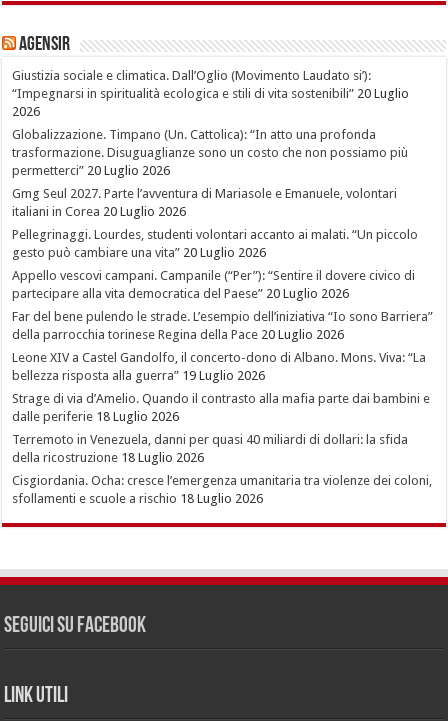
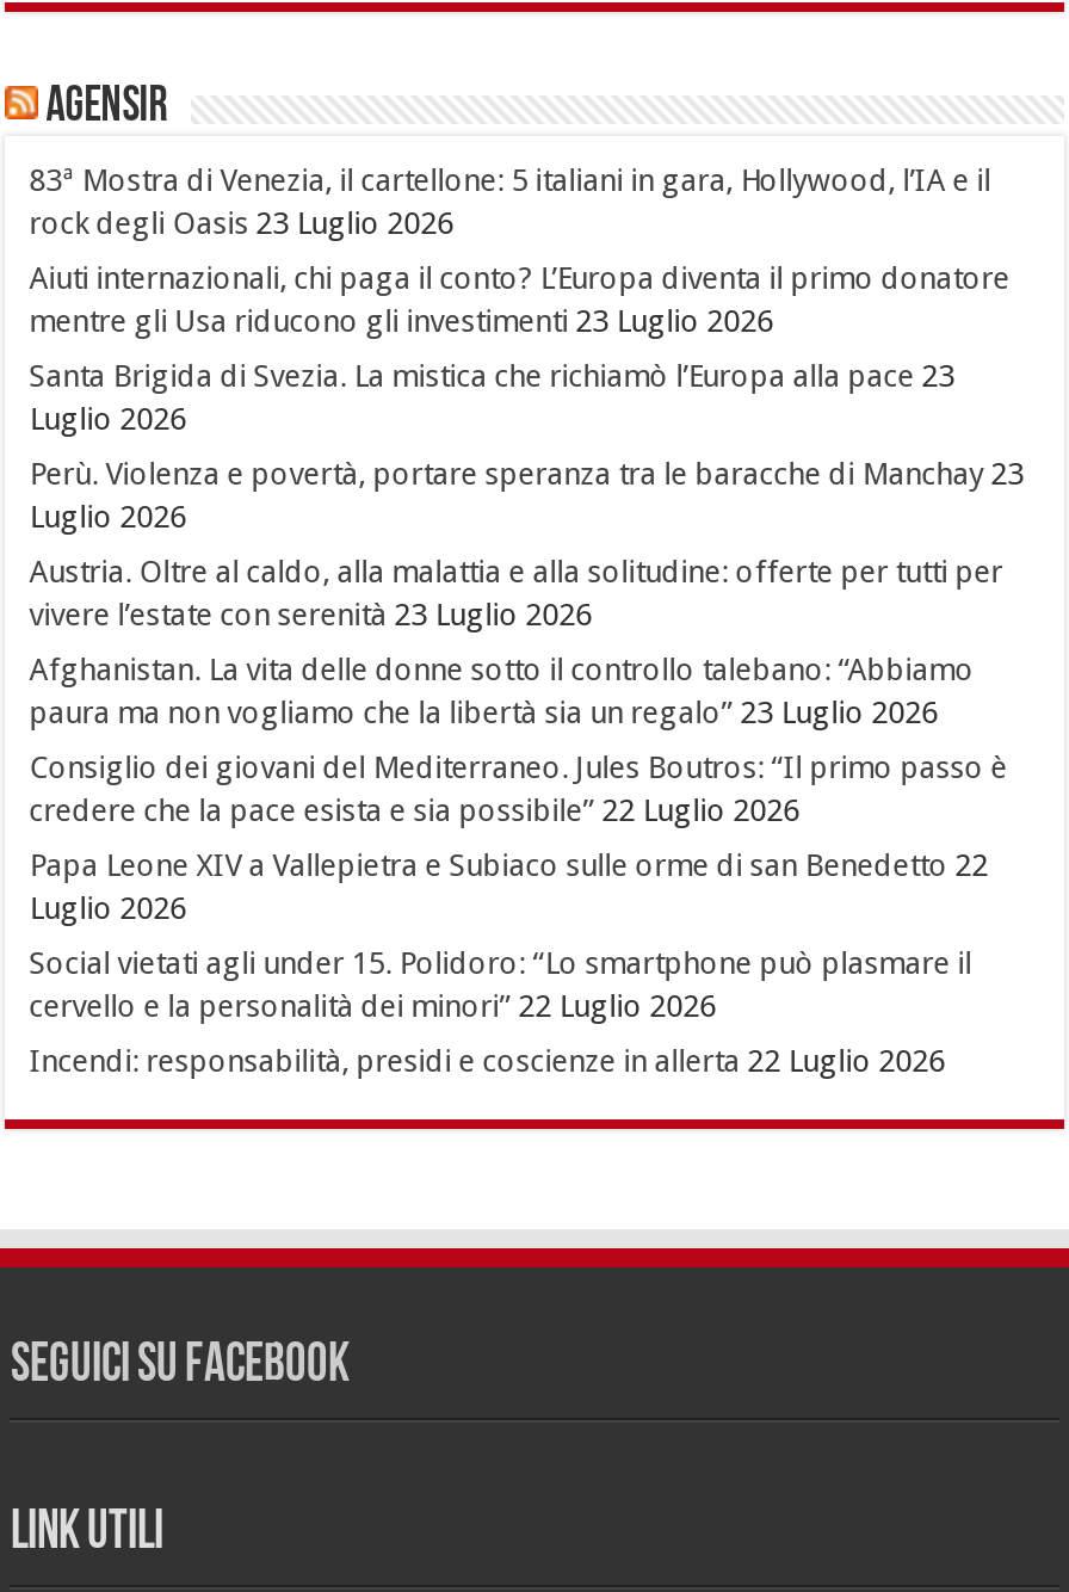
[12,68,409,119] Giustizia sociale e climatica. Dall’Oglio (Movimento Laudato si’): | “Impegnarsi in spiritualità ecologica e stili di vita sostenibili” 20 Luglio | 2026 -> [29,162,991,241] 83ª Mostra di Venezia, il cartellone: 5 italiani in gara, Hollywood, l’IA e il | rock degli Oasis 23 Luglio 2026
[12,127,408,178] Globalizzazione. Timpano (Un. Cattolica): “In atto una profonda | trasformazione. Disuguaglianze sono un costo che non possiamo più | permetterci” 20 Luglio 2026 -> [29,260,1010,339] Aiuti internazionali, chi paga il conto? L’Europa diventa il primo donatore | mentre gli Usa riducono gli investimenti 23 Luglio 2026
[12,186,397,219] Gmg Seul 2027. Parte l’avventura di Mariasole e Emanuele, volontari | italiani in Corea 20 Luglio 2026 -> [29,358,955,437] Santa Brigida di Svezia. La mistica che richiamò l’Europa alla pace 23 | Luglio 2026
[12,227,418,260] Pellegrinaggi. Lourdes, studenti volontari accanto ai malati. “Un piccolo | gesto può cambiare una vita” 20 Luglio 2026 -> [29,456,1024,535] Perù. Violenza e povertà, portare speranza tra le baracche di Manchay 23 | Luglio 2026
[12,268,415,301] Appello vescovi campani. Campanile (“Per”): “Sentire il dovere civico di | partecipare alla vita democratica del Paese” 20 Luglio 2026 -> [29,554,1003,633] Austria. Oltre al caldo, alla malattia e alla solitudine: offerte per tutti per | vivere l’estate con serenità 23 Luglio 2026
[12,309,433,342] Far del bene pulendo le strade. L’esempio dell’iniziativa “Io sono Barriera” | della parrocchia torinese Regina della Pace 20 Luglio 2026 -> [29,652,974,730] Afghanistan. La vita delle donne sotto il controllo talebano: “Abbiamo | paura ma non vogliamo che la libertà sia un regalo” 23 Luglio 2026
[12,350,426,383] Leone XIV a Castel Gandolfo, il concerto-dono di Albano. Mons. Viva: “La | bellezza risposta alla guerra” 19 Luglio 2026 -> [29,749,1007,828] Consiglio dei giovani del Mediterraneo. Jules Boutros: “Il primo passo è | credere che la pace esista e sia possibile” 22 Luglio 2026
[12,391,430,424] Strage di via d’Amelio. Quando il contrasto alla mafia parte dai bambini e | dalle periferie 18 Luglio 2026 -> [29,847,988,926] Papa Leone XIV a Vallepietra e Subiaco sulle orme di san Benedetto 22 | Luglio 2026
[12,432,408,465] Terremoto in Venezuela, danni per quasi 40 miliardi di dollari: la sfida | della ricostruzione 18 Luglio 2026 -> [29,945,972,1024] Social vietati agli under 15. Polidoro: “Lo smartphone può plasmare il | cervello e la personalità dei minori” 22 Luglio 2026
[12,473,432,506] Cisgiordania. Ocha: cresce l’emergenza umanitaria tra violenze dei coloni, | sfollamenti e scuole a rischio 18 Luglio 2026 -> [29,1043,945,1079] Incendi: responsabilità, presidi e coscienze in allerta 22 Luglio 2026

